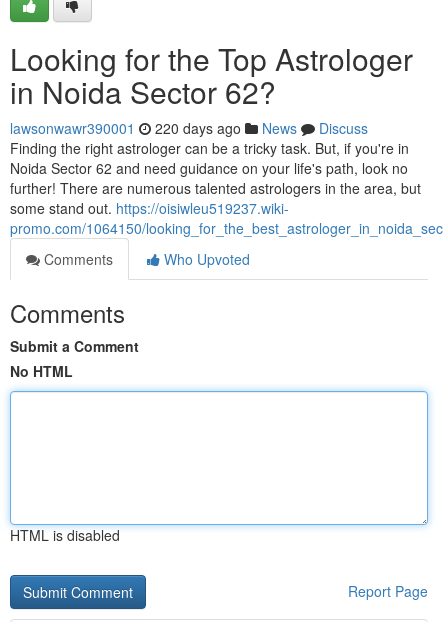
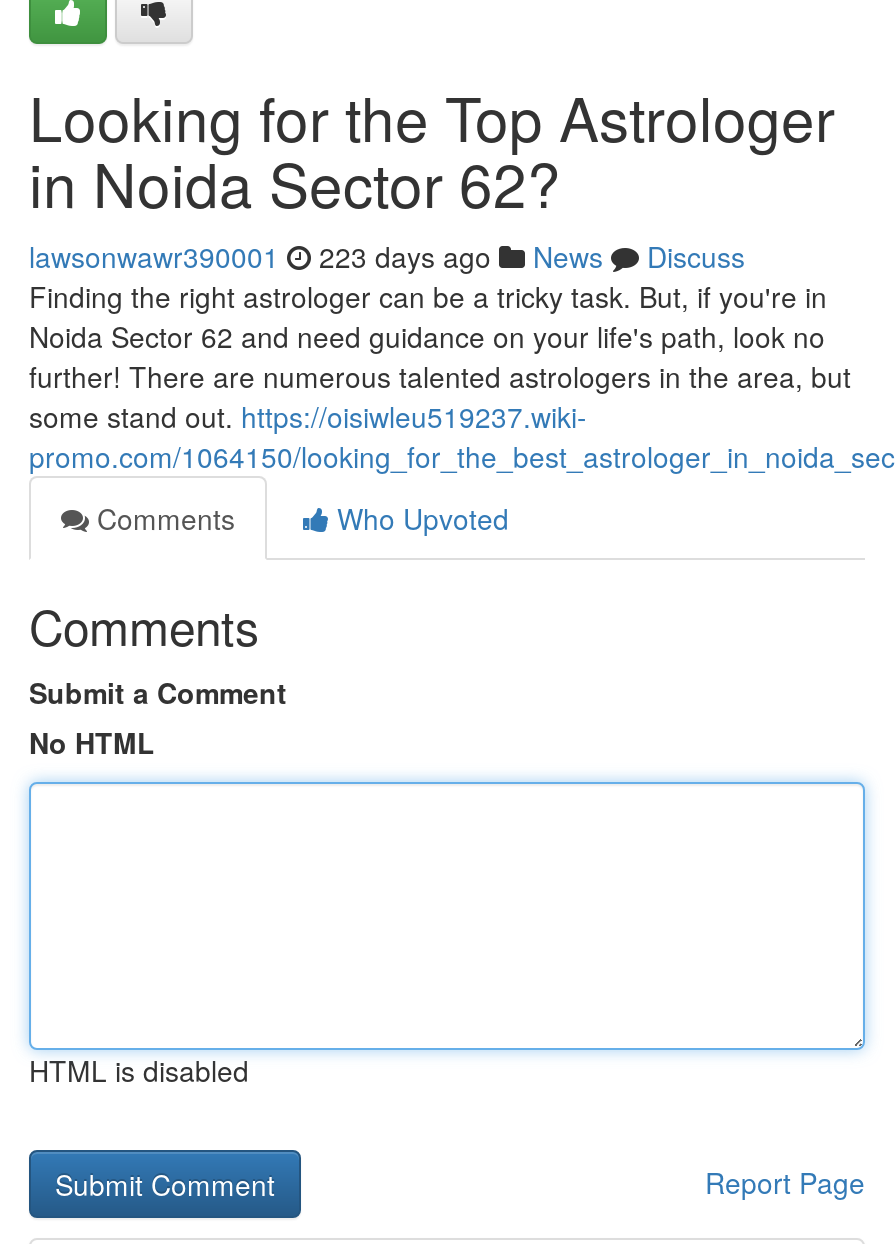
[10,118,368,138] lawsonwawr390001 220 days ago News Discuss -> [29,236,745,276] lawsonwawr390001 223 days ago News Discuss

